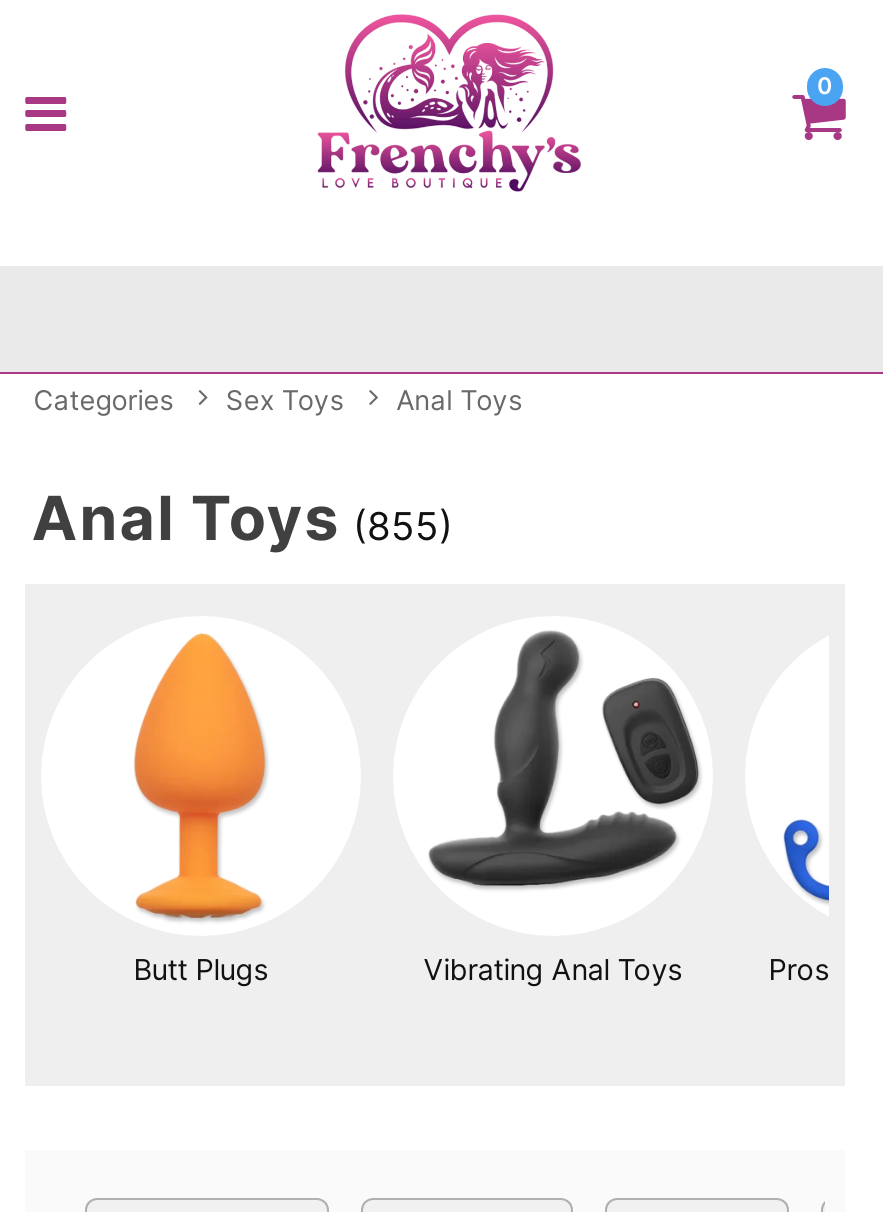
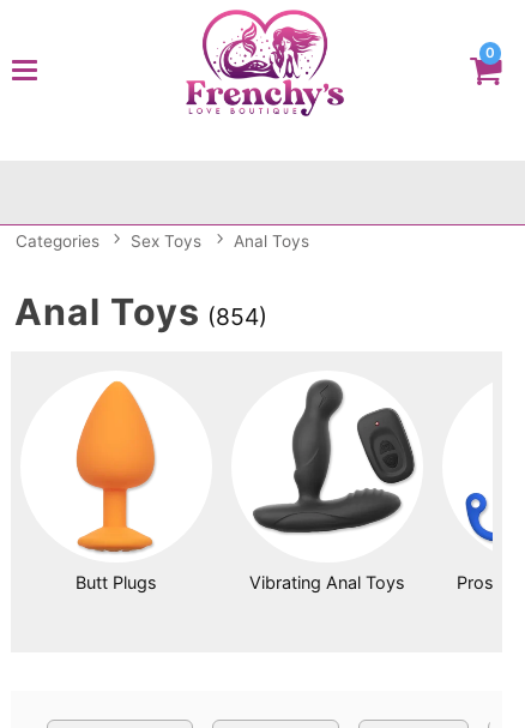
[32,481,453,553] Anal Toys (855) -> [15,290,267,333] Anal Toys (854)

